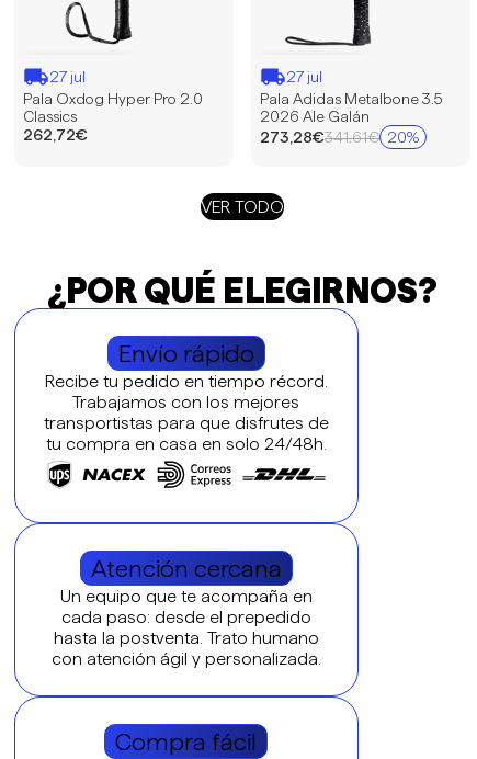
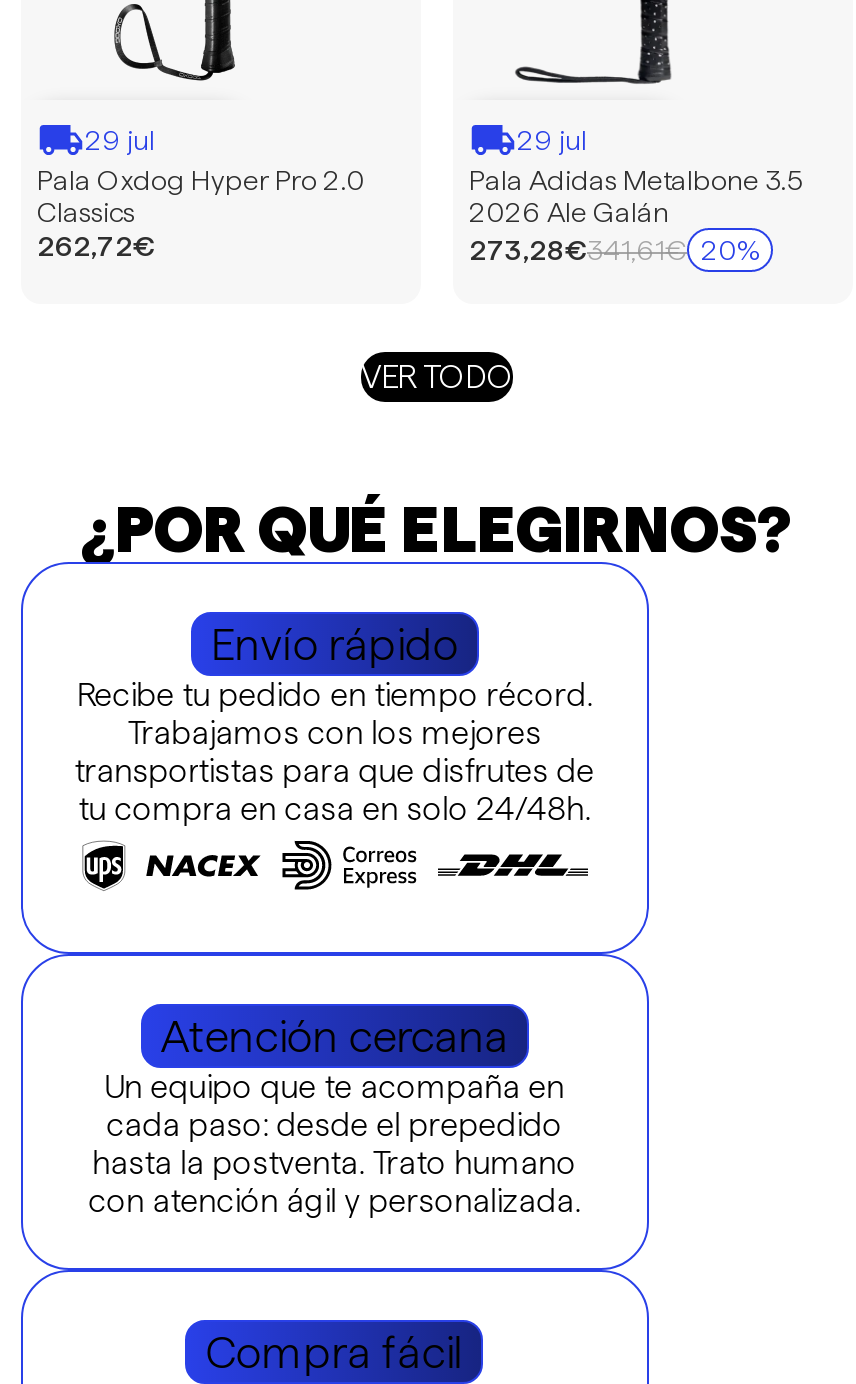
[49,68,86,86] 27 jul -> [85,125,155,157] 29 jul
[286,68,322,86] 27 jul -> [517,125,587,157] 29 jul

